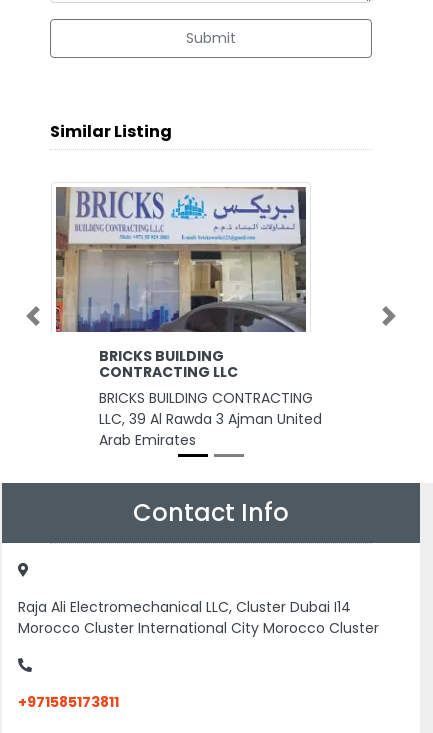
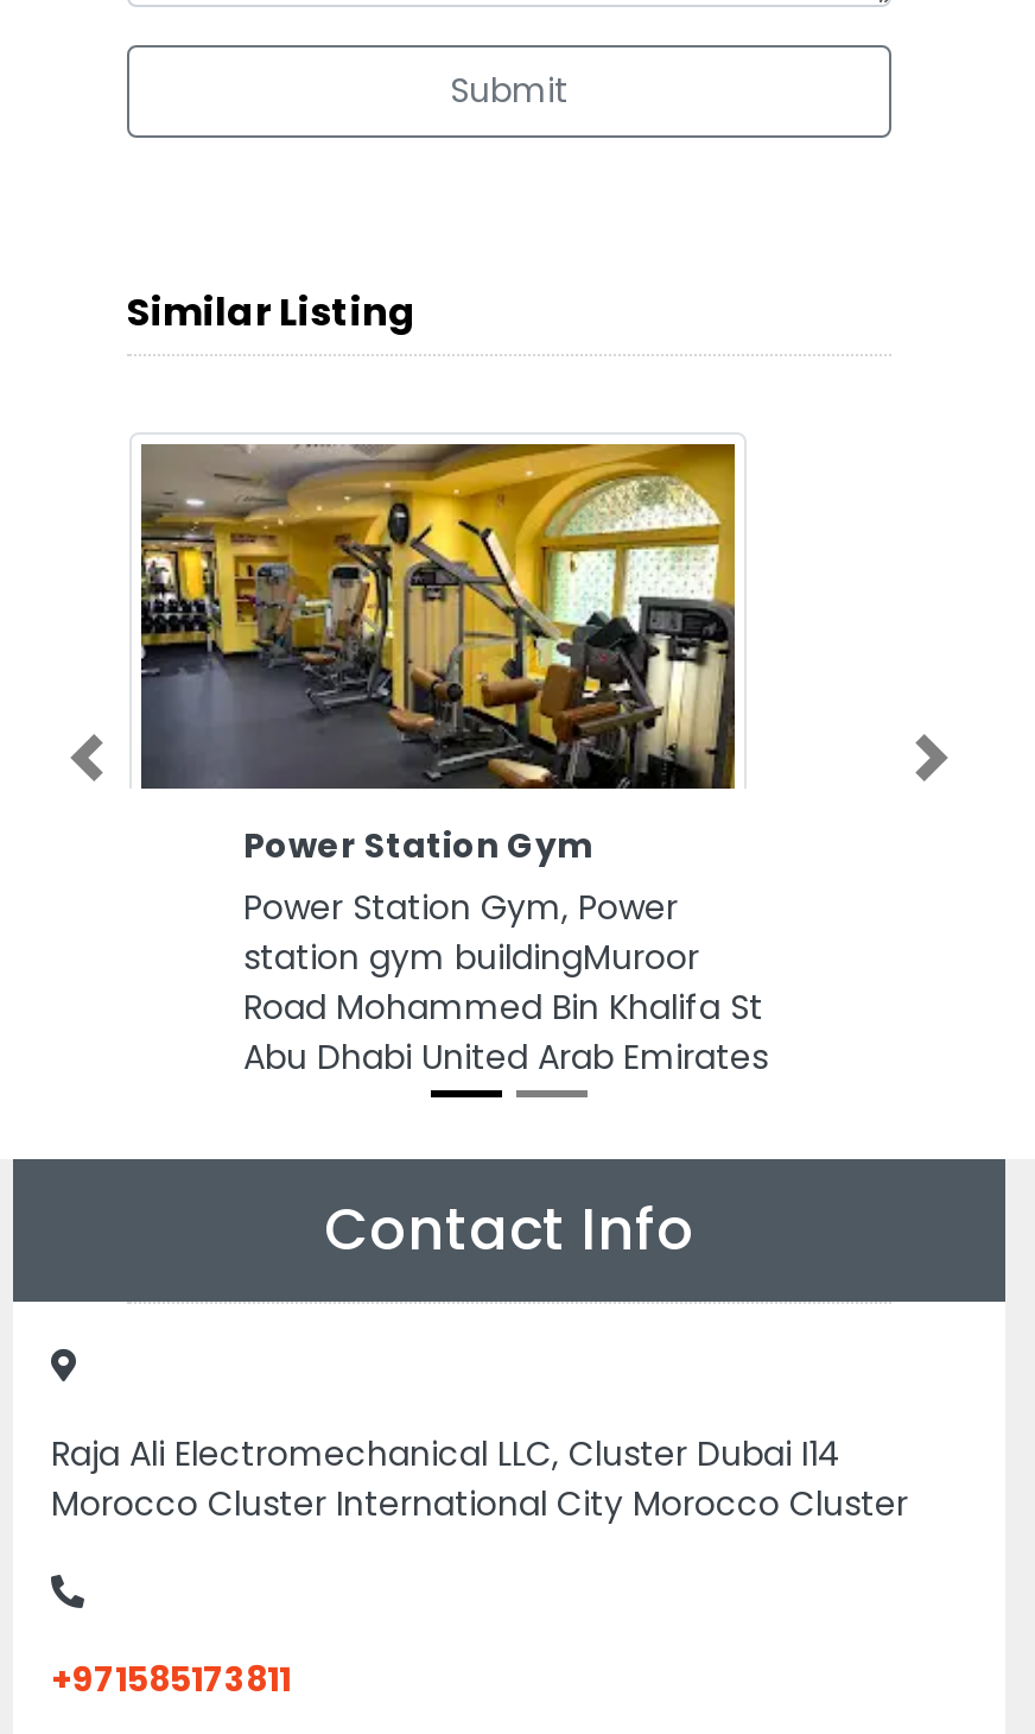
[55,186,322,450] [image] | BRICKS BUILDING | CONTRACTING LLC | BRICKS BUILDING CONTRACTING | LLC, 39 Al Rawda 3 Ajman United | Arab Emirates -> [139,442,768,1081] [image] | Power Station Gym | Power Station Gym, Power | station gym buildingMuroor | Road Mohammed Bin Khalifa St | Abu Dhabi United Arab Emirates

